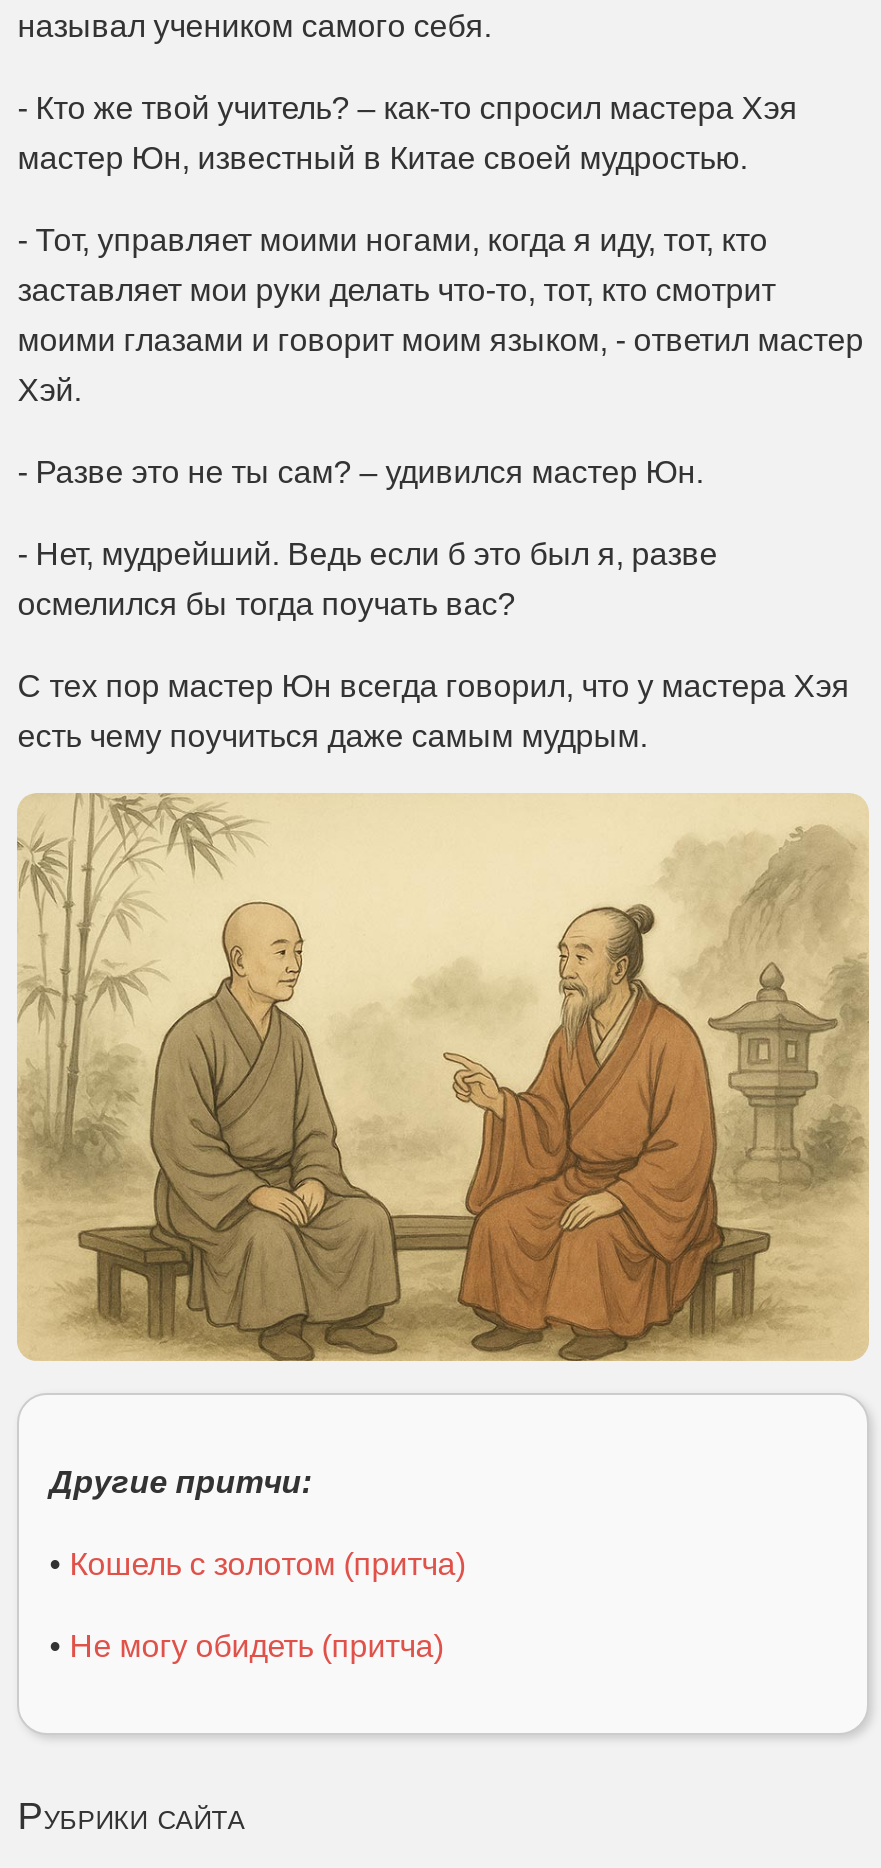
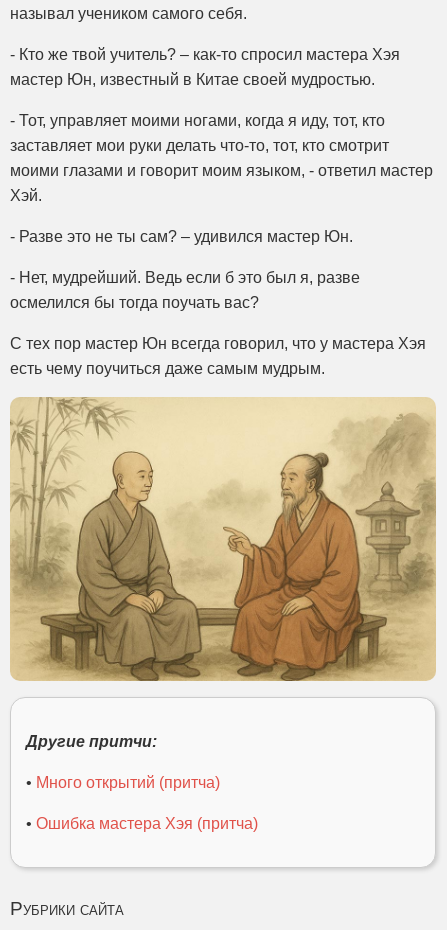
[49,1546,465,1580] • Кошель с золотом (притча) -> [26,774,220,791] • Много открытий (притча)
[49,1628,443,1662] • Не могу обидеть (притча) -> [26,815,258,832] • Ошибка мастера Хэя (притча)

